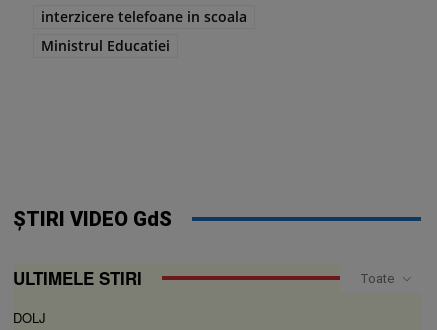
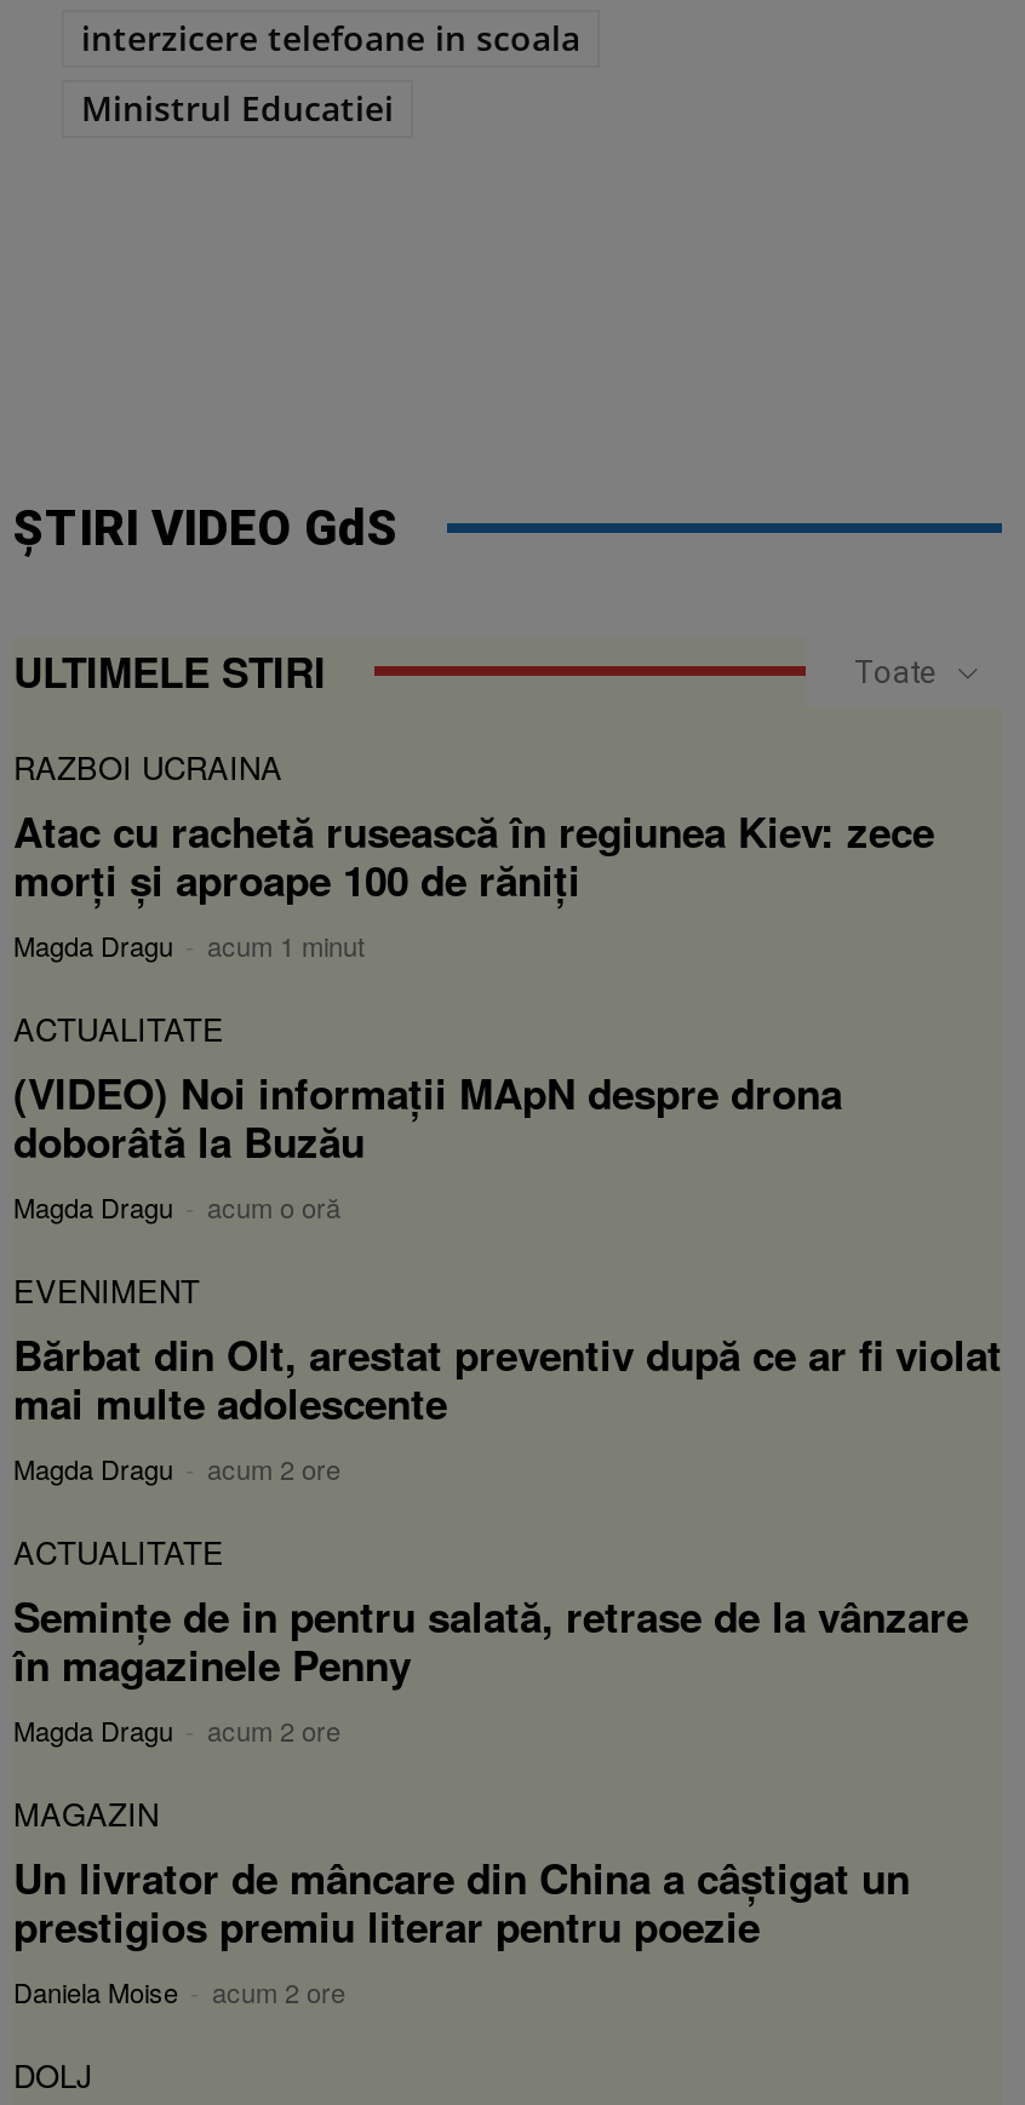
none -> [13,743,1002,2010] RAZBOI UCRAINA | Atac cu rachetă rusească în regiunea Kiev: zece | morți și aproape 100 de răniți | Magda Dragu - acum 1 minut | ACTUALITATE | (VIDEO) Noi informații MApN despre drona | doborâtă la Buzău | Magda Dragu - acum o oră | EVENIMENT | Bărbat din Olt, arestat preventiv după ce ar fi violat | mai multe adolescente | Magda Dragu - acum 2 ore | ACTUALITATE | Seminţe de in pentru salată, retrase de la vânzare | în magazinele Penny | Magda Dragu - acum 2 ore | MAGAZIN | Un livrator de mâncare din China a câștigat un | prestigios premiu literar pentru poezie | Daniela Moise - acum 2 ore

